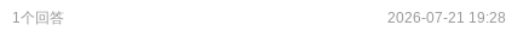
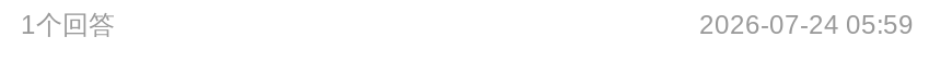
[387,10,506,26] 2026-07-21 19:28 -> [699,10,914,40] 2026-07-24 05:59

